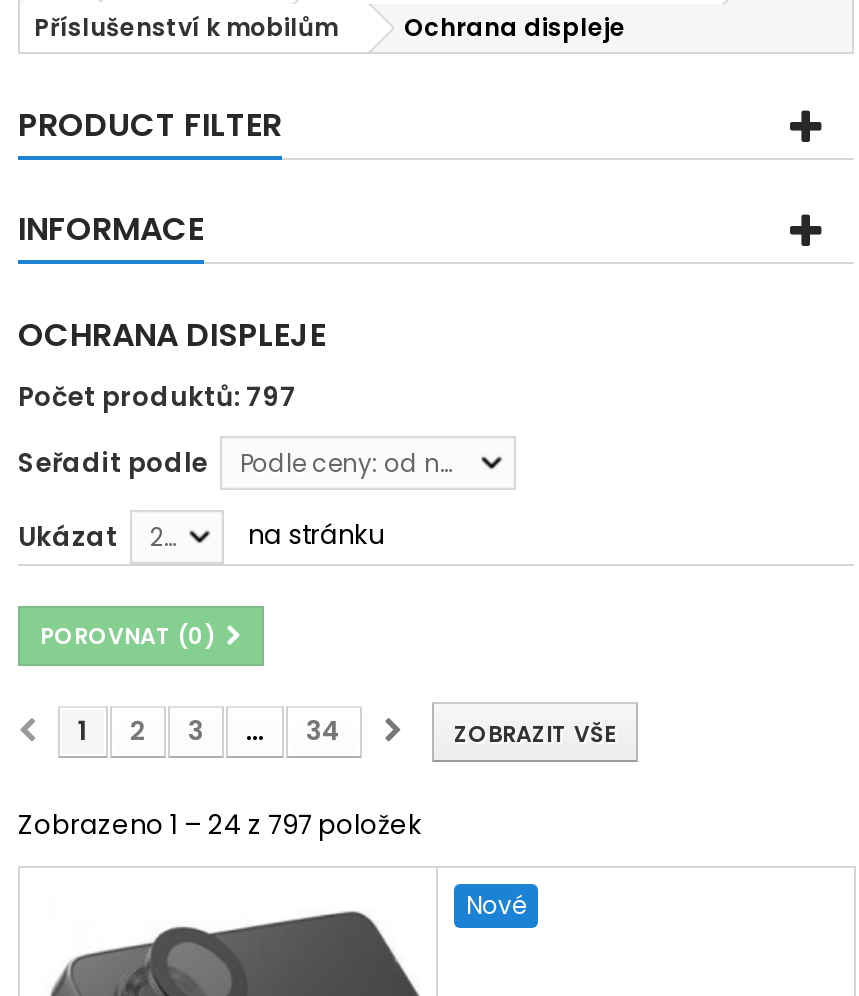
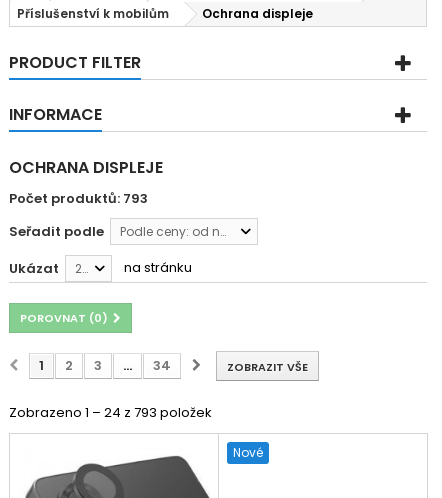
[18,378,296,416] Počet produktů: 797 -> [9,189,148,208] Počet produktů: 793
[18,806,422,844] Zobrazeno 1 – 24 z 797 položek -> [9,403,212,422] Zobrazeno 1 – 24 z 793 položek

